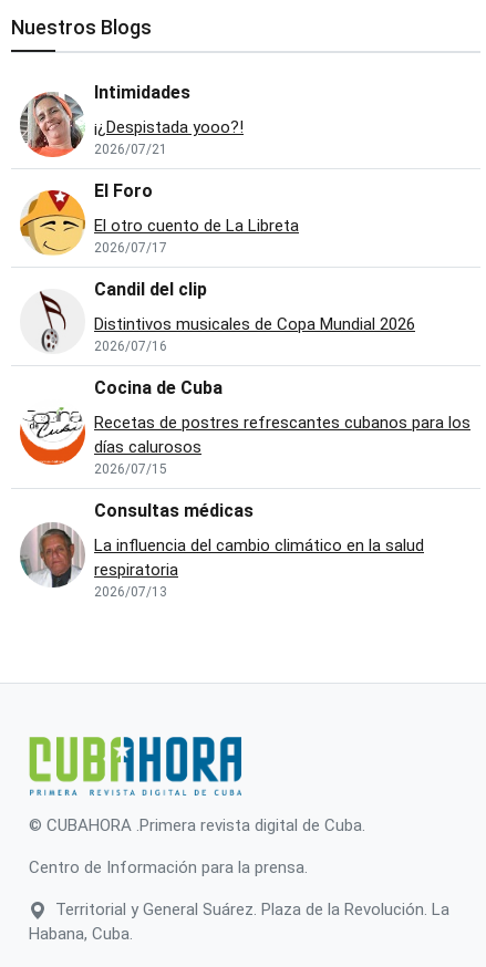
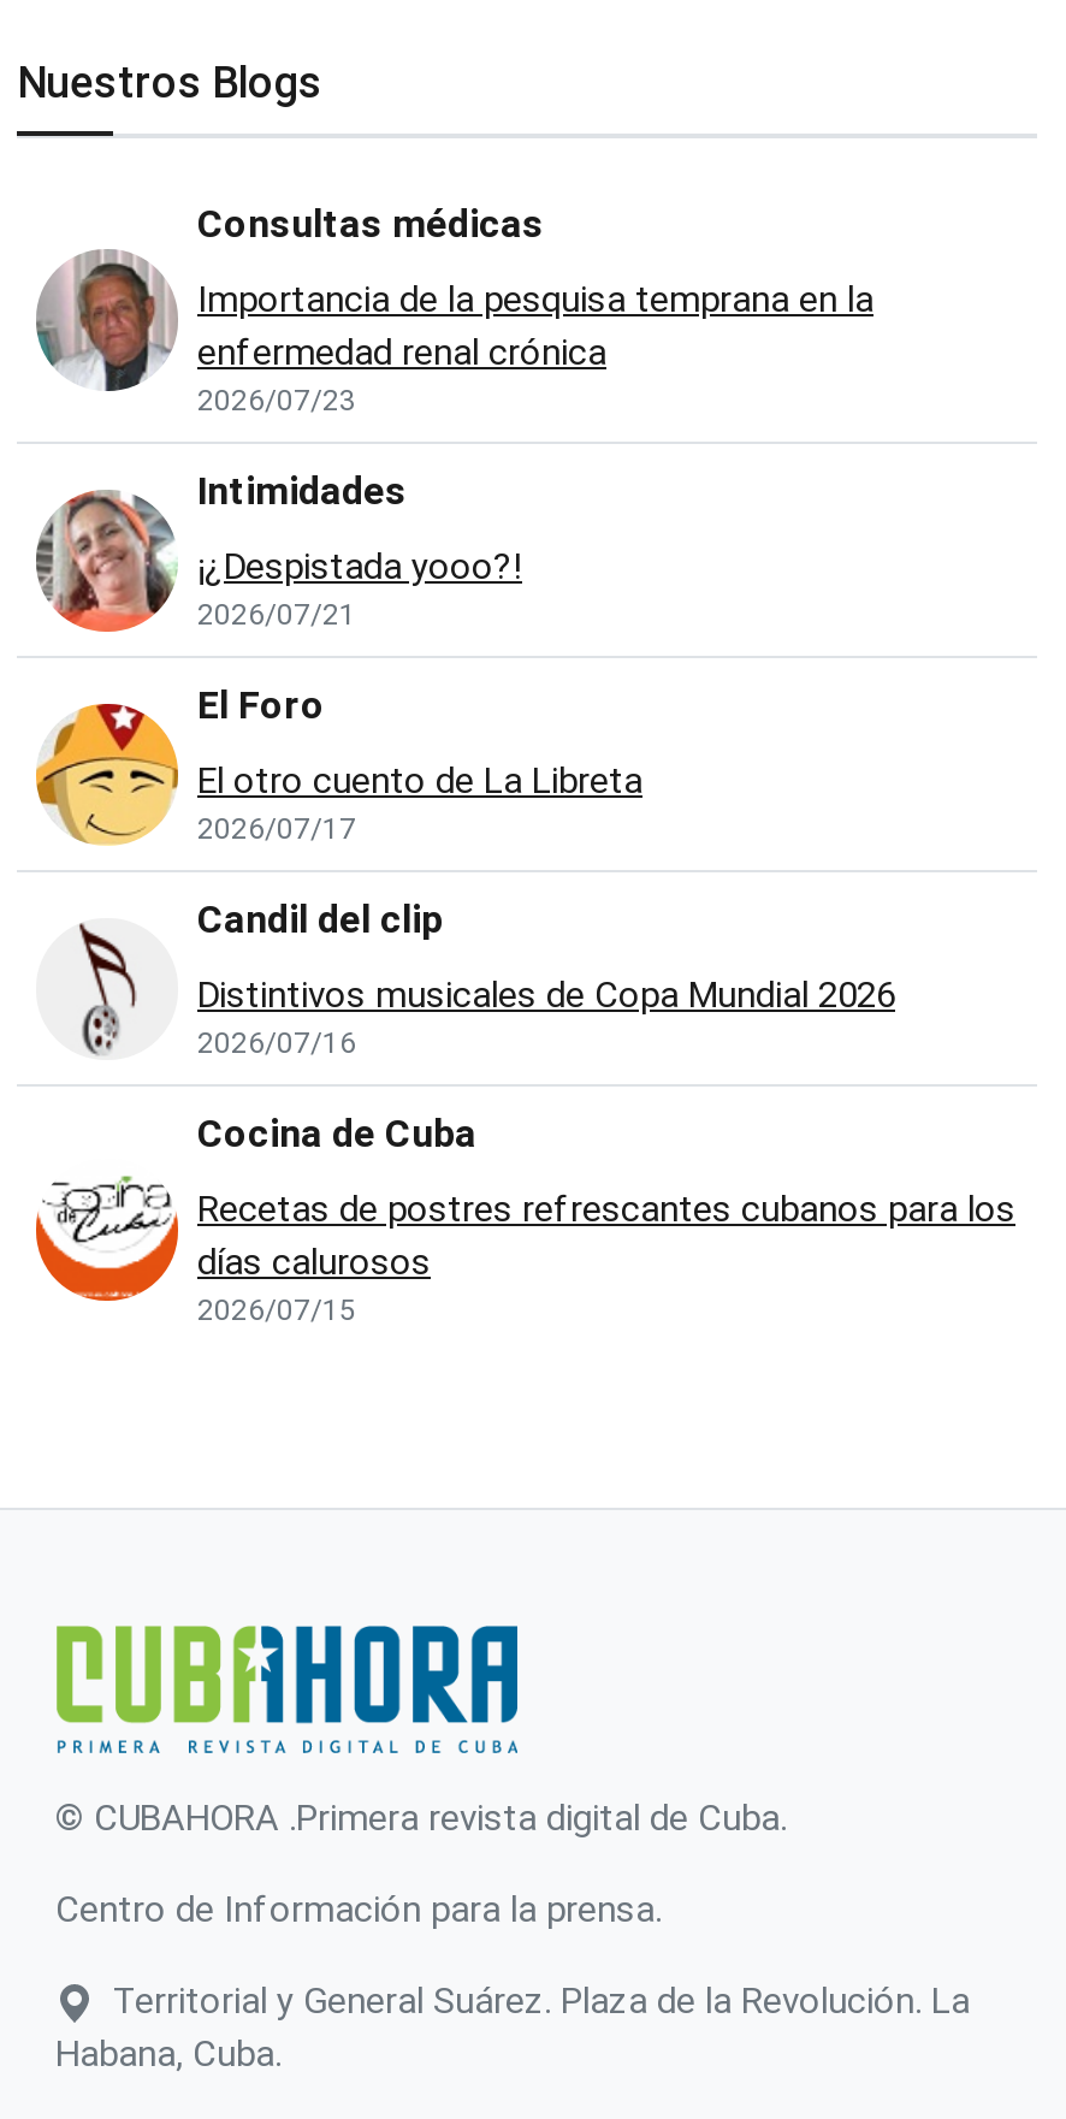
none -> [197,279,873,419] Importancia de la pesquisa temprana en la | enfermedad renal crónica | 2026/07/23
moved [19,82,471,477] -> [34,469,1015,1328]: [image] | Intimidades | ¡¿Despistada yooo?! | ... | días calurosos | 2026/07/15
moved [19,501,254,589] -> [34,202,544,393]: [image] | Consultas médicas
[94,536,424,600] La influencia del cambio climático en la salud | respiratoria | 2026/07/13 -> none

